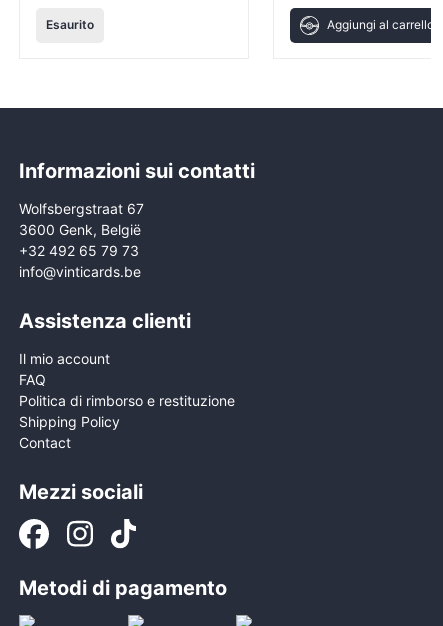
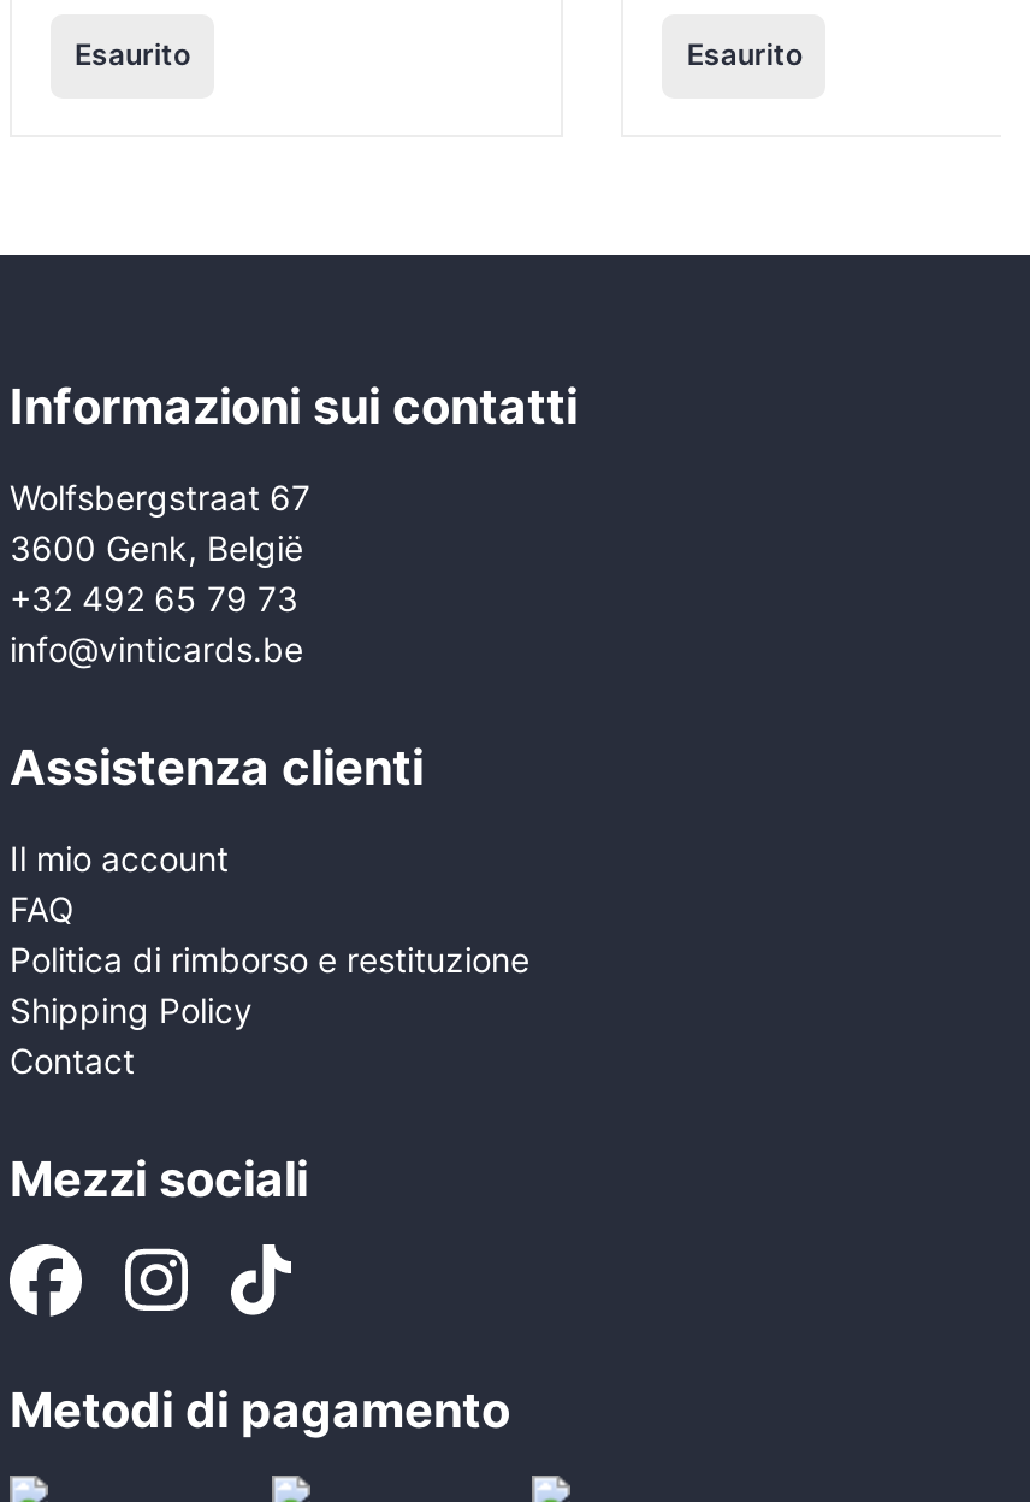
[327,17,434,32] Aggiungi al carrello -> [687,37,802,73] Esaurito

